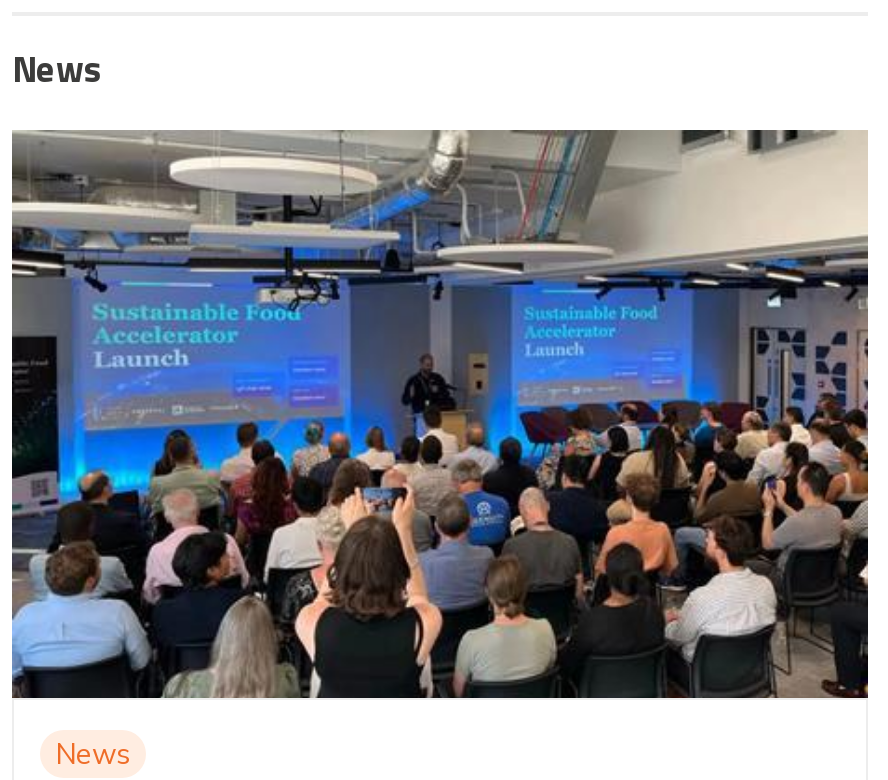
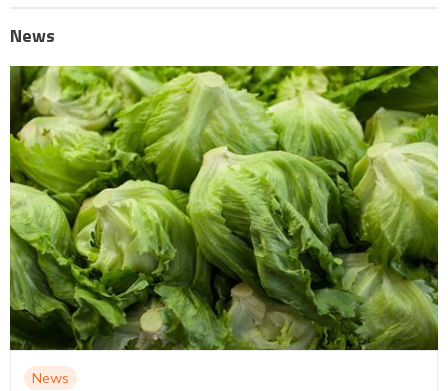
[10,128,870,700] [image] -> [9,65,439,351] [image]

